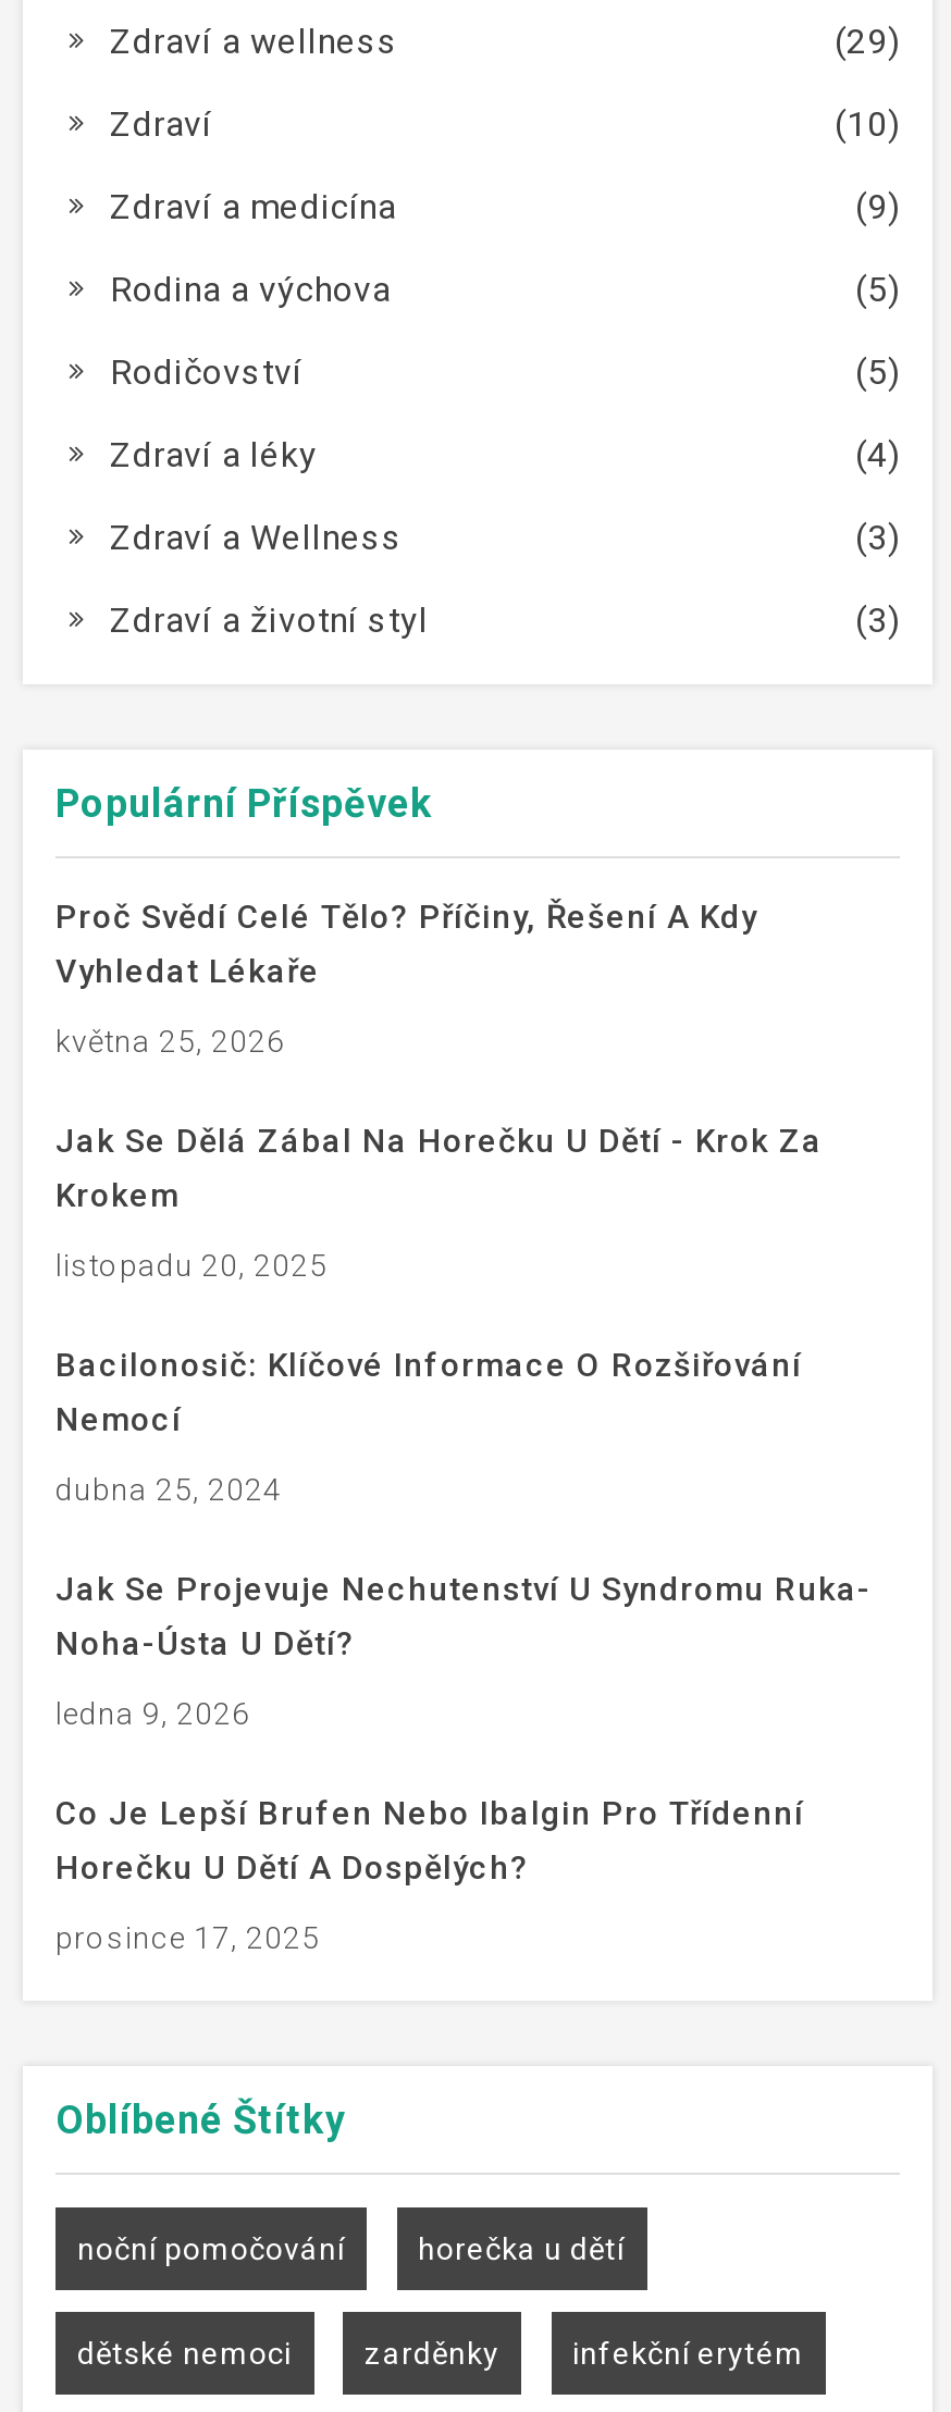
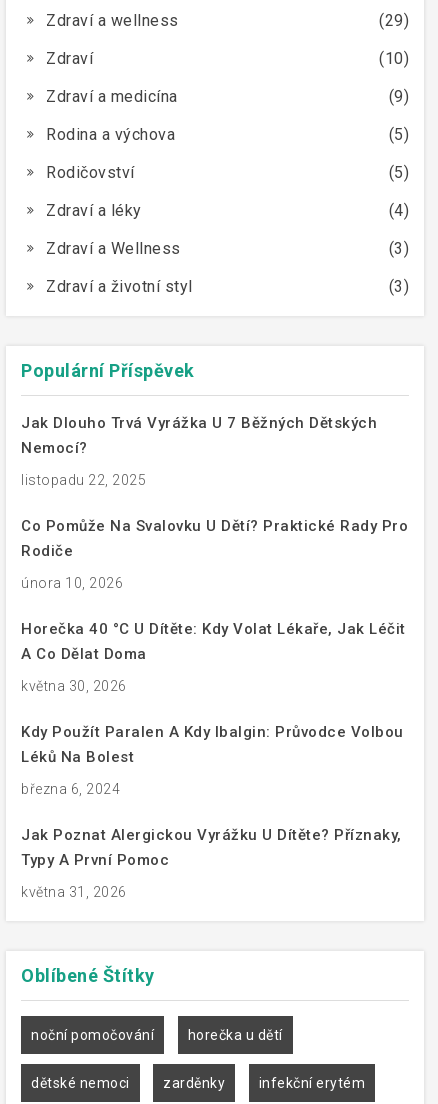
[55,897,757,990] Proč Svědí Celé Tělo? Příčiny, Řešení A Kdy | Vyhledat Lékaře -> [21,414,377,457] Jak Dlouho Trvá Vyrážka U 7 Běžných Dětských | Nemocí?
[55,1023,285,1058] května 25, 2026 -> [21,472,146,488] listopadu 22, 2025
[55,1121,823,1214] Jak Se Dělá Zábal Na Horečku U Dětí - Krok Za | Krokem -> [21,517,408,560] Co Pomůže Na Svalovku U Dětí? Praktické Rady Pro | Rodiče
[55,1247,328,1282] listopadu 20, 2025 -> [21,575,123,591] února 10, 2026
[55,1345,802,1438] Bacilonosič: Klíčové Informace O Rozšiřování | Nemocí -> [21,620,405,663] Horečka 40 °C U Dítěte: Kdy Volat Lékaře, Jak Léčit | A Co Dělat Doma
[55,1471,282,1506] dubna 25, 2024 -> [21,678,126,694] května 30, 2026
[55,1569,872,1663] Jak Se Projevuje Nechutenství U Syndromu Ruka- | Noha-Ústa U Dětí? -> [21,723,403,766] Kdy Použít Paralen A Kdy Ibalgin: Průvodce Volbou | Léků Na Bolest
[55,1695,250,1730] ledna 9, 2026 -> [21,781,120,797] března 6, 2024
[55,1793,804,1887] Co Je Lepší Brufen Nebo Ibalgin Pro Třídenní | Horečku U Dětí A Dospělých? -> [21,826,401,869] Jak Poznat Alergickou Vyrážku U Dítěte? Příznaky, | Typy A První Pomoc
[55,1919,320,1954] prosince 17, 2025 -> [21,884,126,900] května 31, 2026

